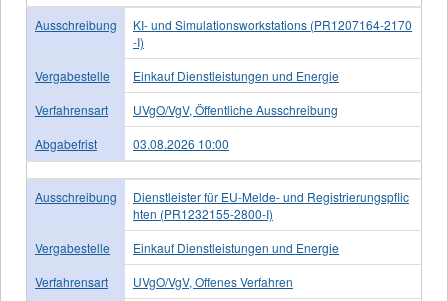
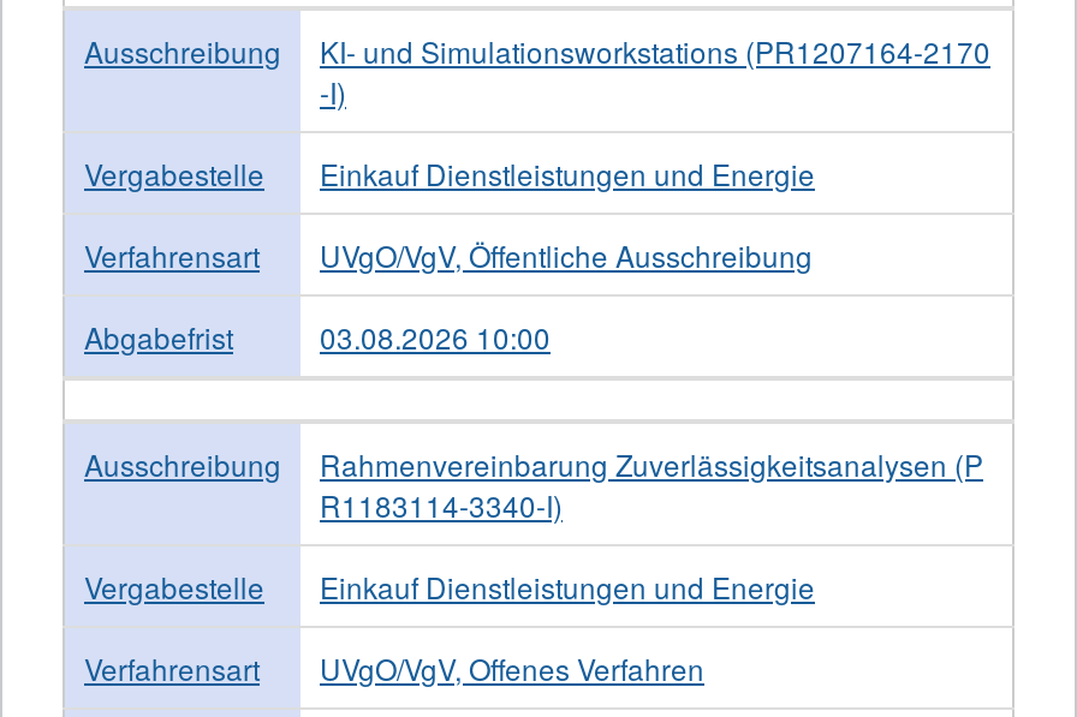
[133,188,409,222] Dienstleister für EU-Melde- und Registrierungspflic | hten (PR1232155-2800-I) -> [320,443,983,525] Rahmenvereinbarung Zuverlässigkeitsanalysen (P | R1183114-3340-I)

